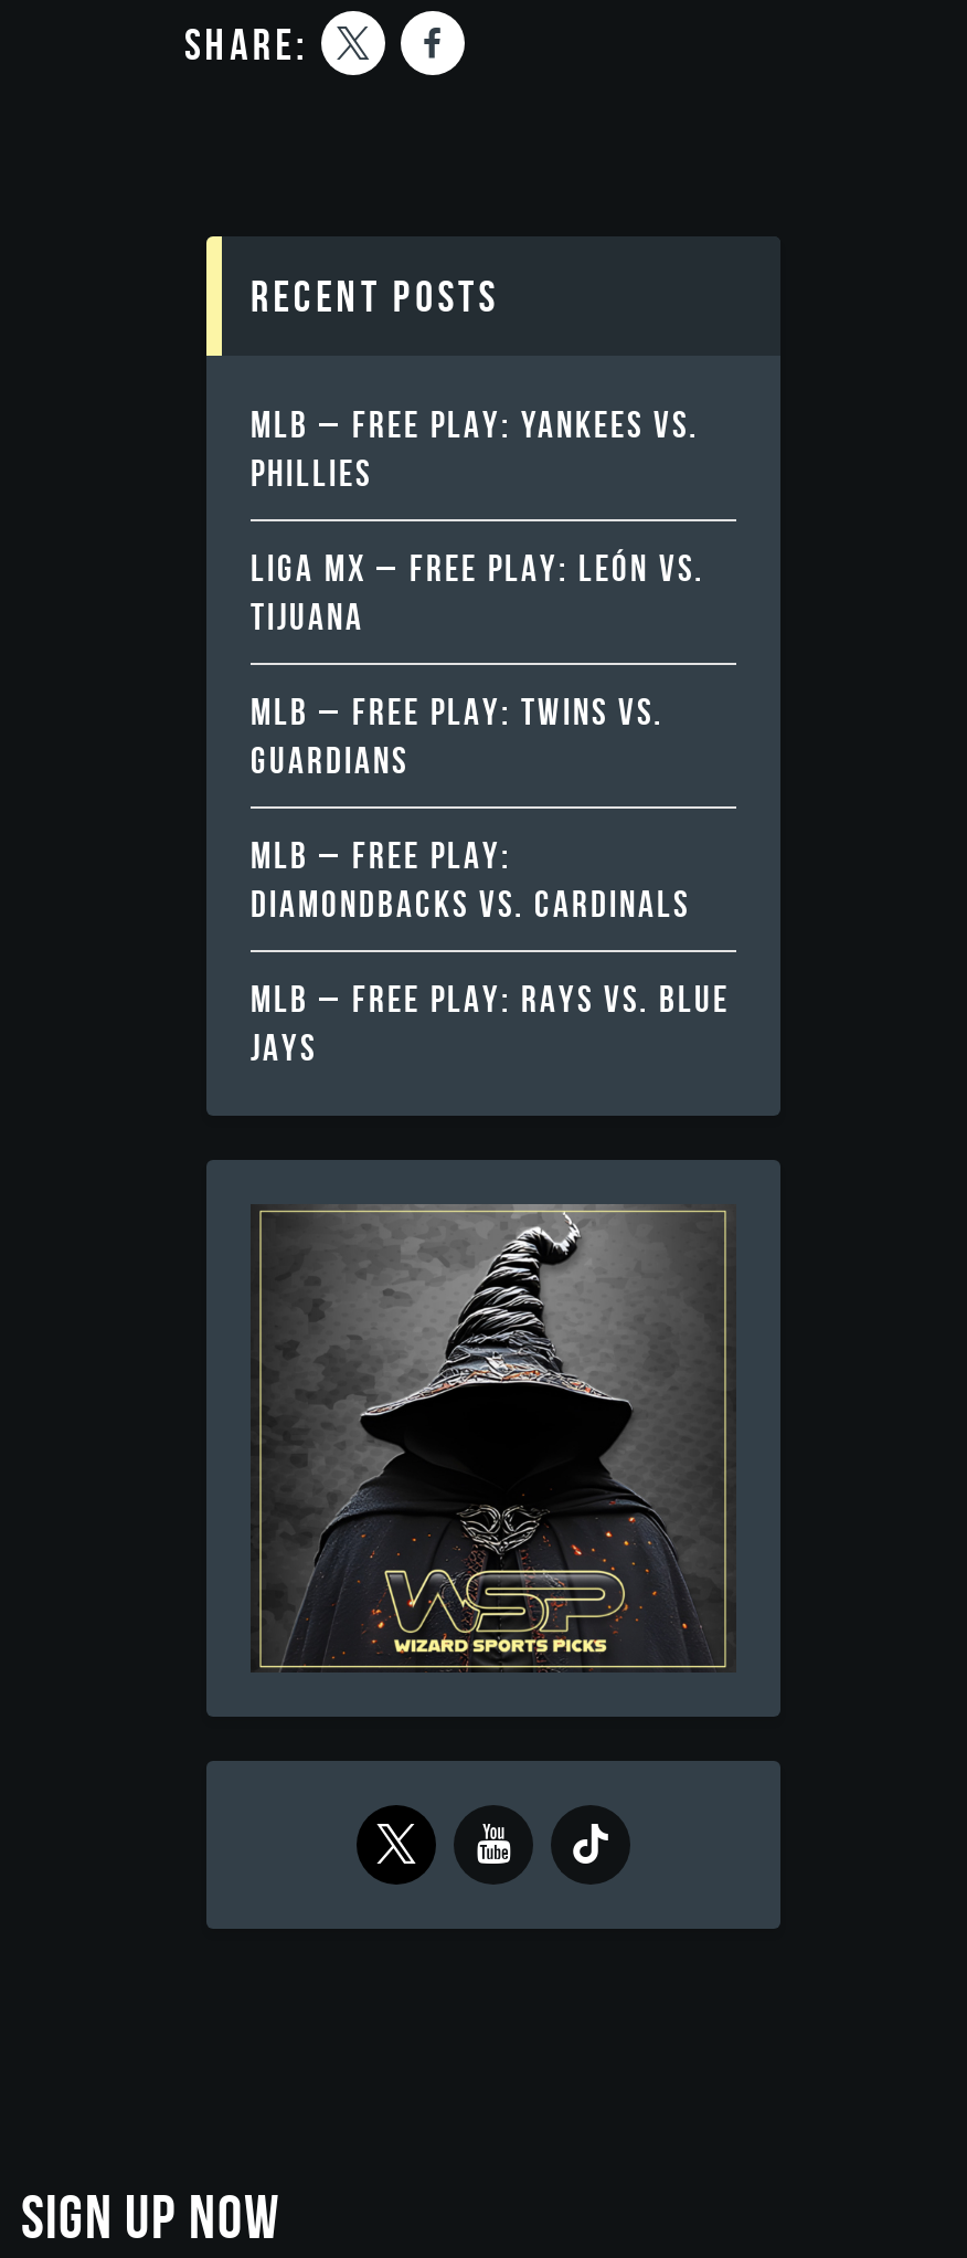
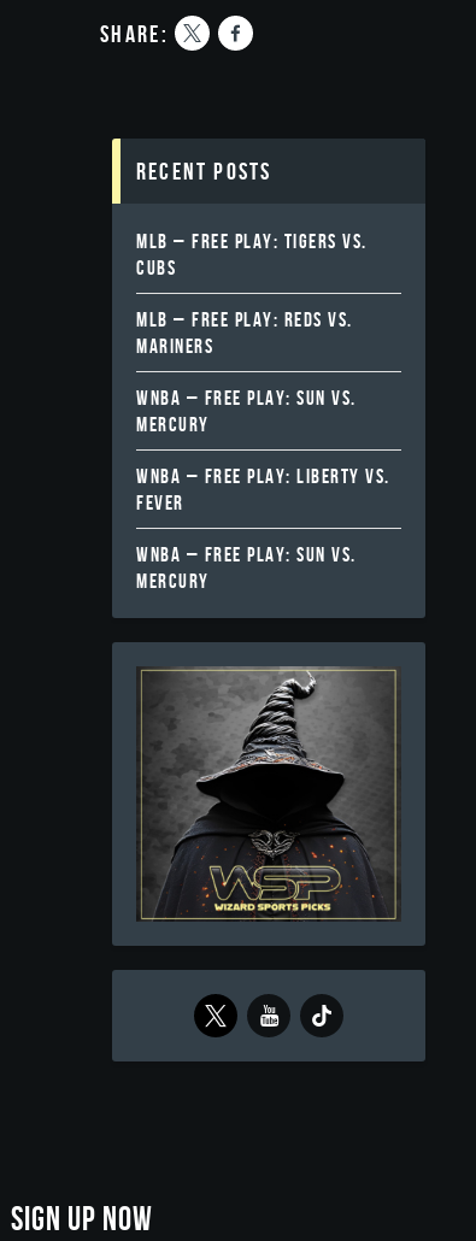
[251,405,699,494] MLB – FREE PLAY: YANKEES VS. | PHILLIES -> [136,231,367,279] MLB – FREE PLAY: TIGERS VS. | CUBS
[251,549,704,637] LIGA MX – FREE PLAY: LEÓN VS. | TIJUANA -> [136,309,352,357] MLB – FREE PLAY: REDS VS. | MARINERS
[251,693,663,781] MLB – FREE PLAY: TWINS VS. | GUARDIANS -> [136,387,356,436] WNBA – FREE PLAY: SUN VS. | MERCURY
[251,836,690,925] MLB – FREE PLAY: | DIAMONDBACKS VS. CARDINALS -> [136,466,390,514] WNBA – FREE PLAY: LIBERTY VS. | FEVER
[251,980,730,1068] MLB – FREE PLAY: RAYS VS. BLUE | JAYS -> [136,544,356,592] WNBA – FREE PLAY: SUN VS. | MERCURY

